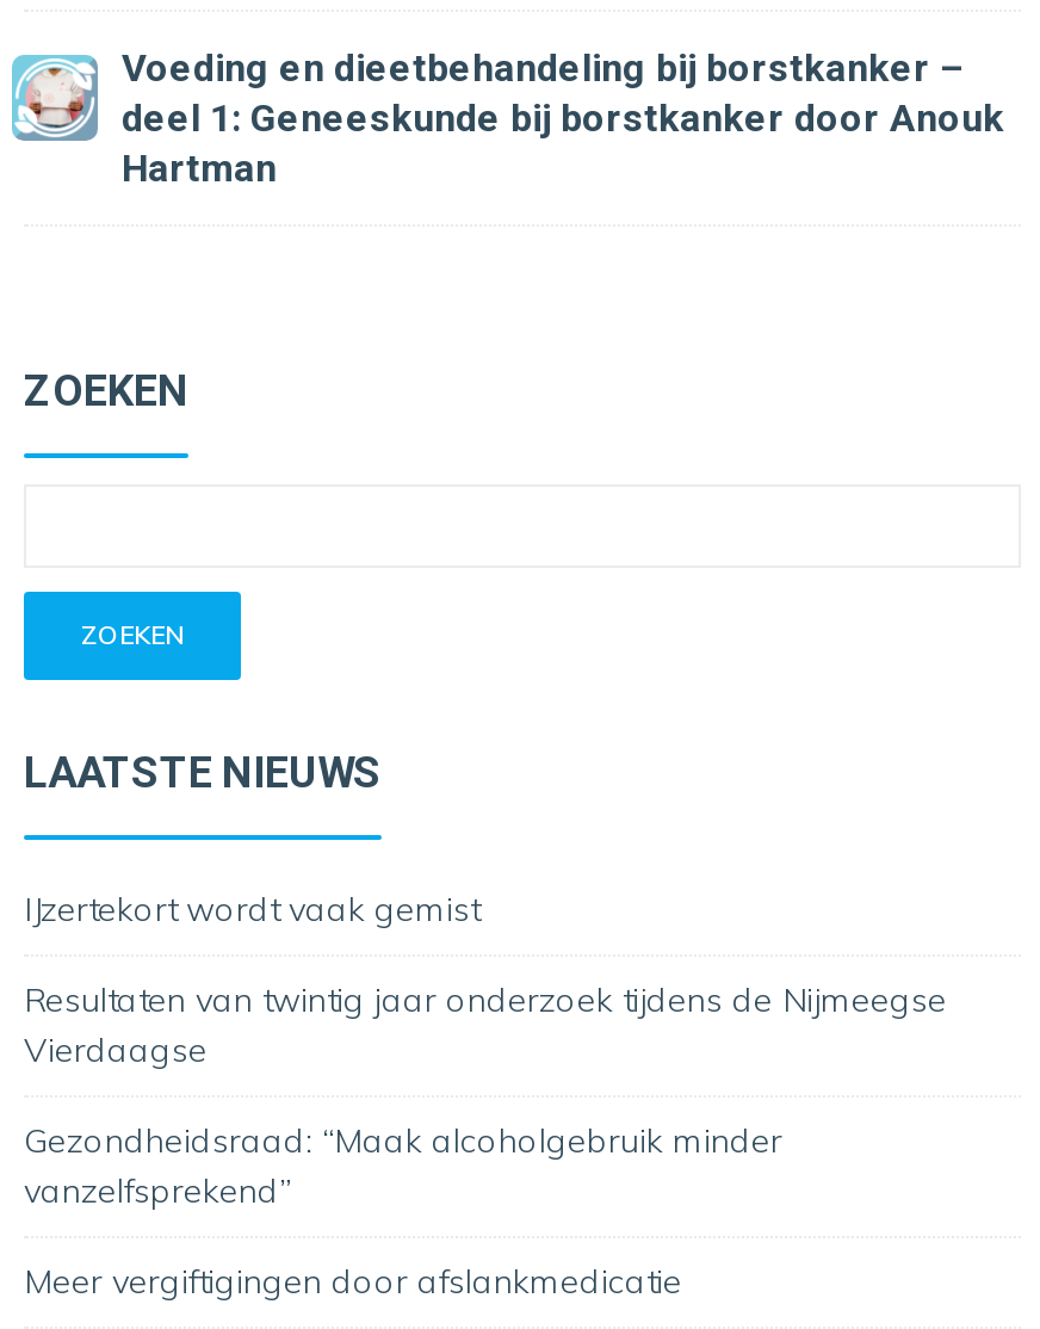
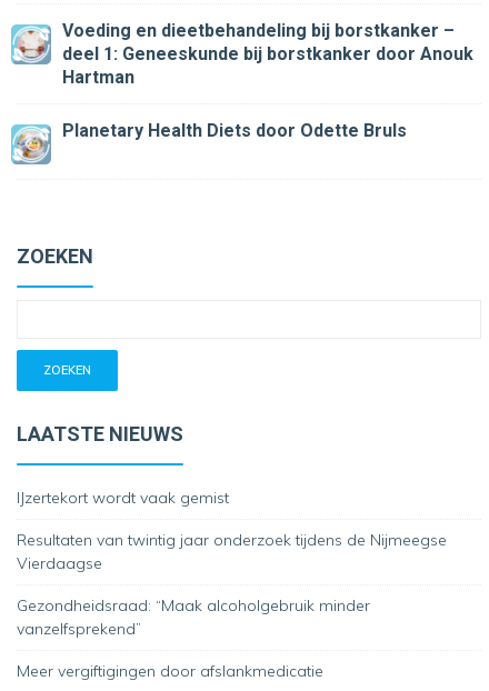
none -> [10,120,407,166] [image] | Planetary Health Diets door Odette Bruls

